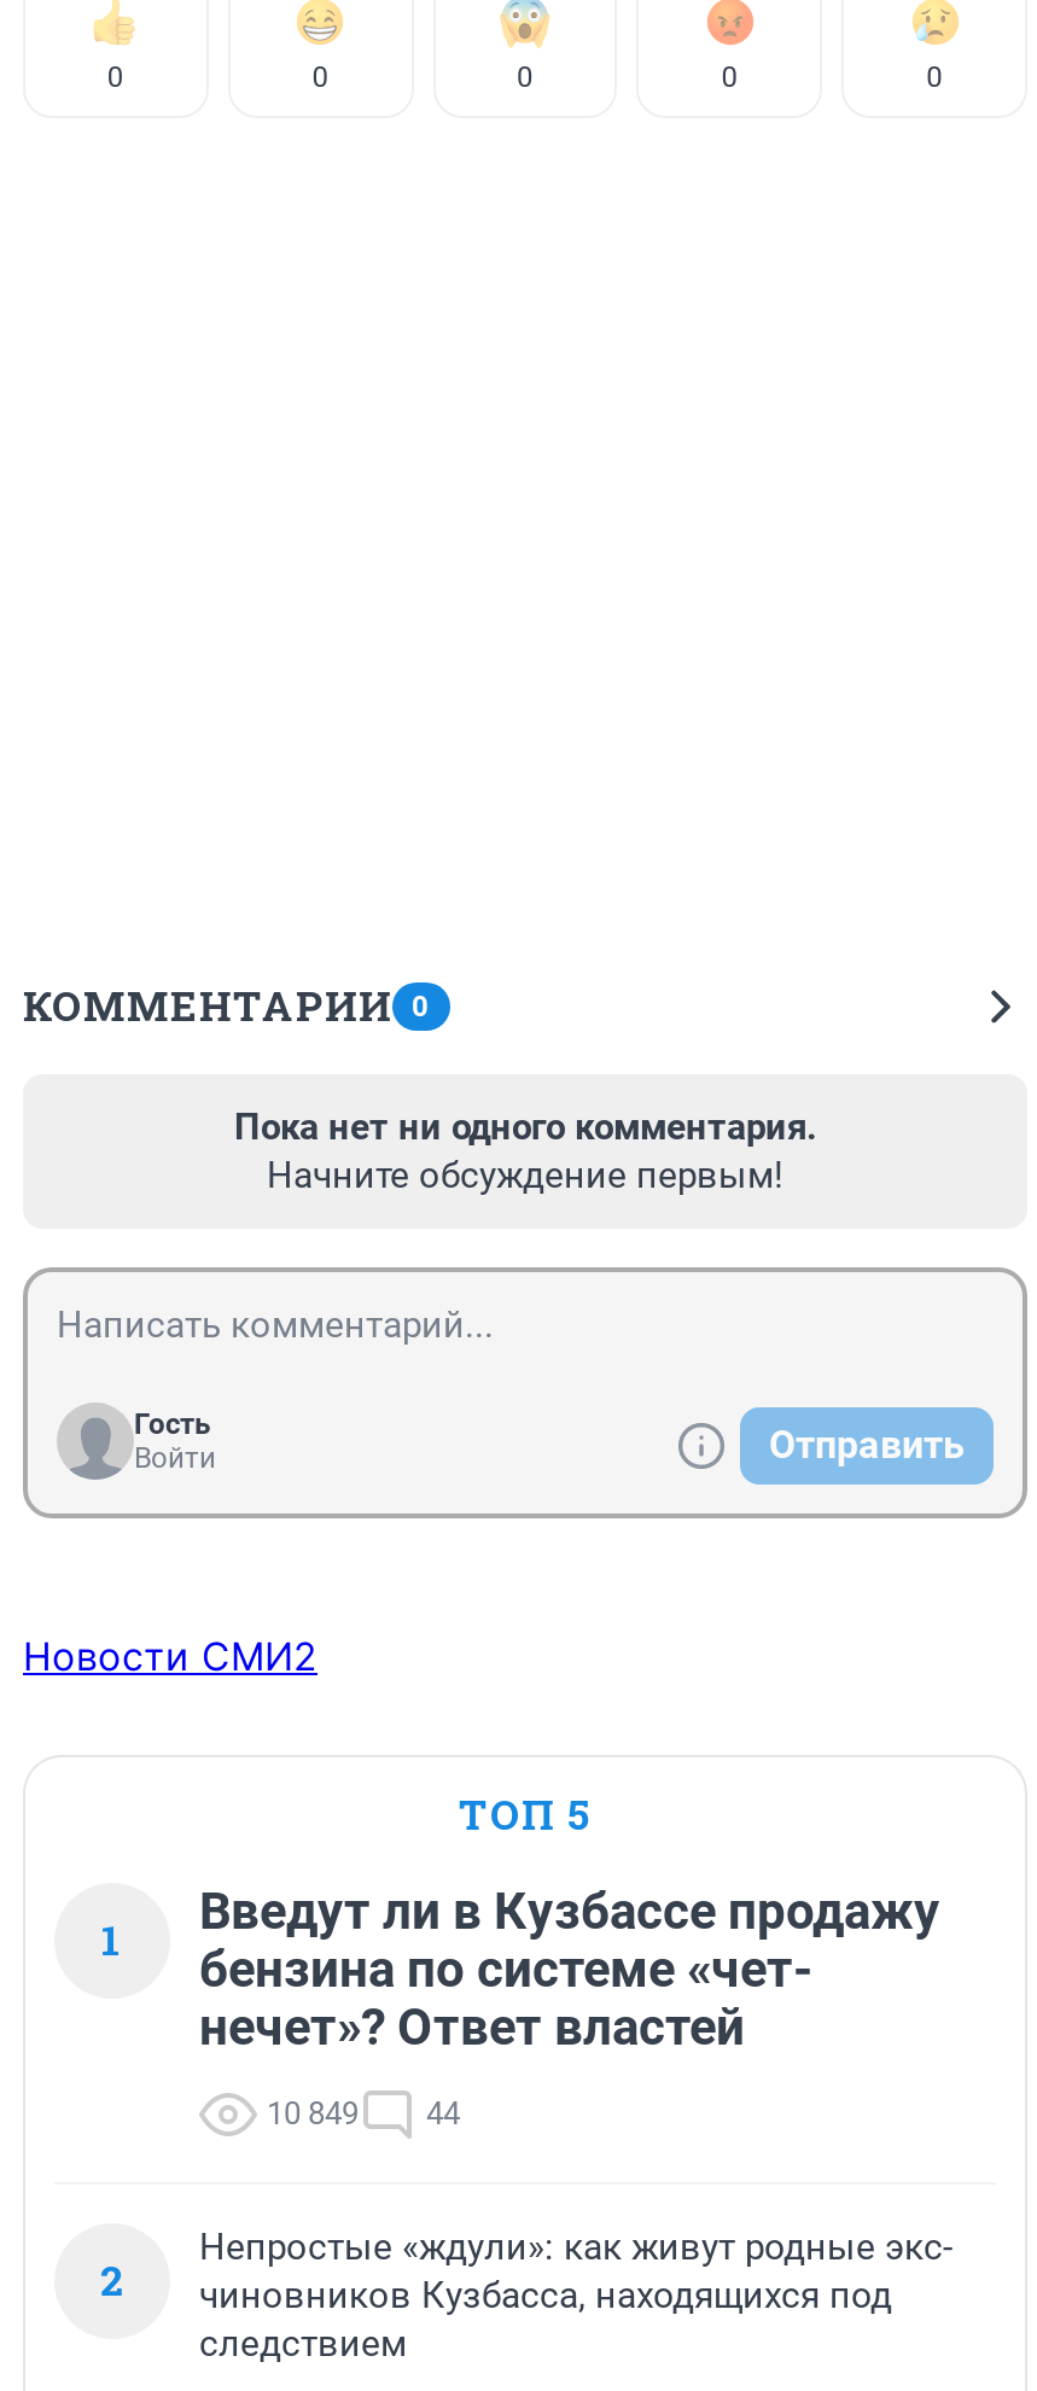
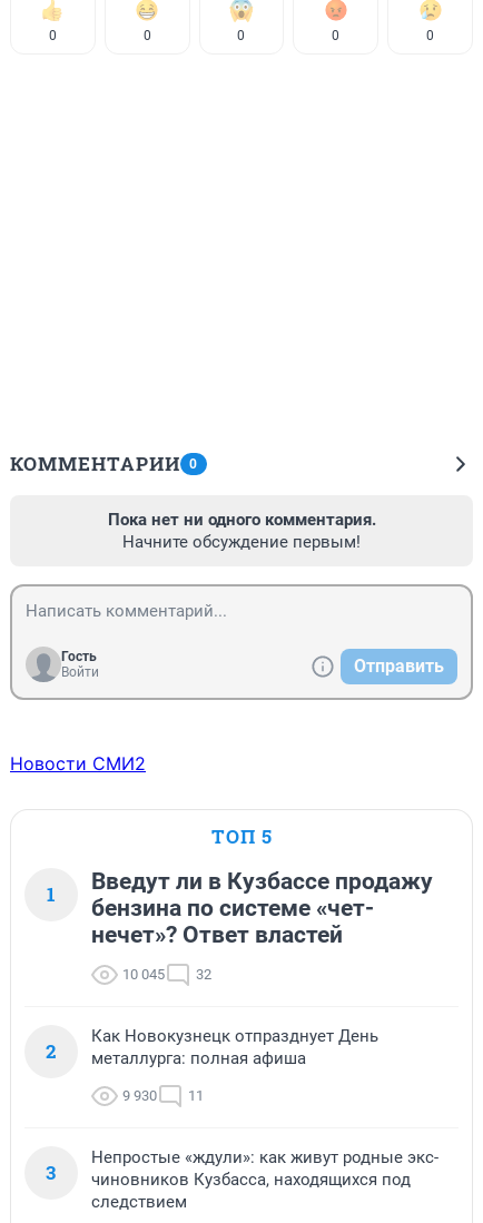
none -> [46,1026,378,1185] Как Новокузнецк отпразднует День | металлурга: полная афиша | 9 930 | 11 | 3
[267,2095,359,2131] 10 849 -> [122,966,165,982] 10 045
[426,2095,460,2131] 44 -> [196,966,211,982] 32

